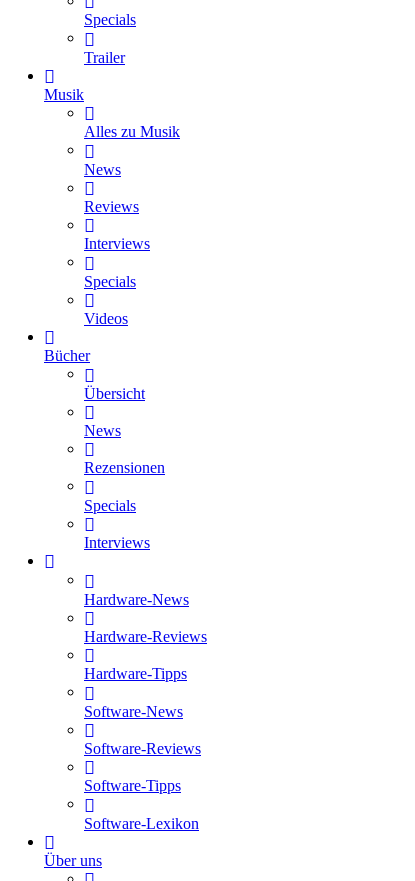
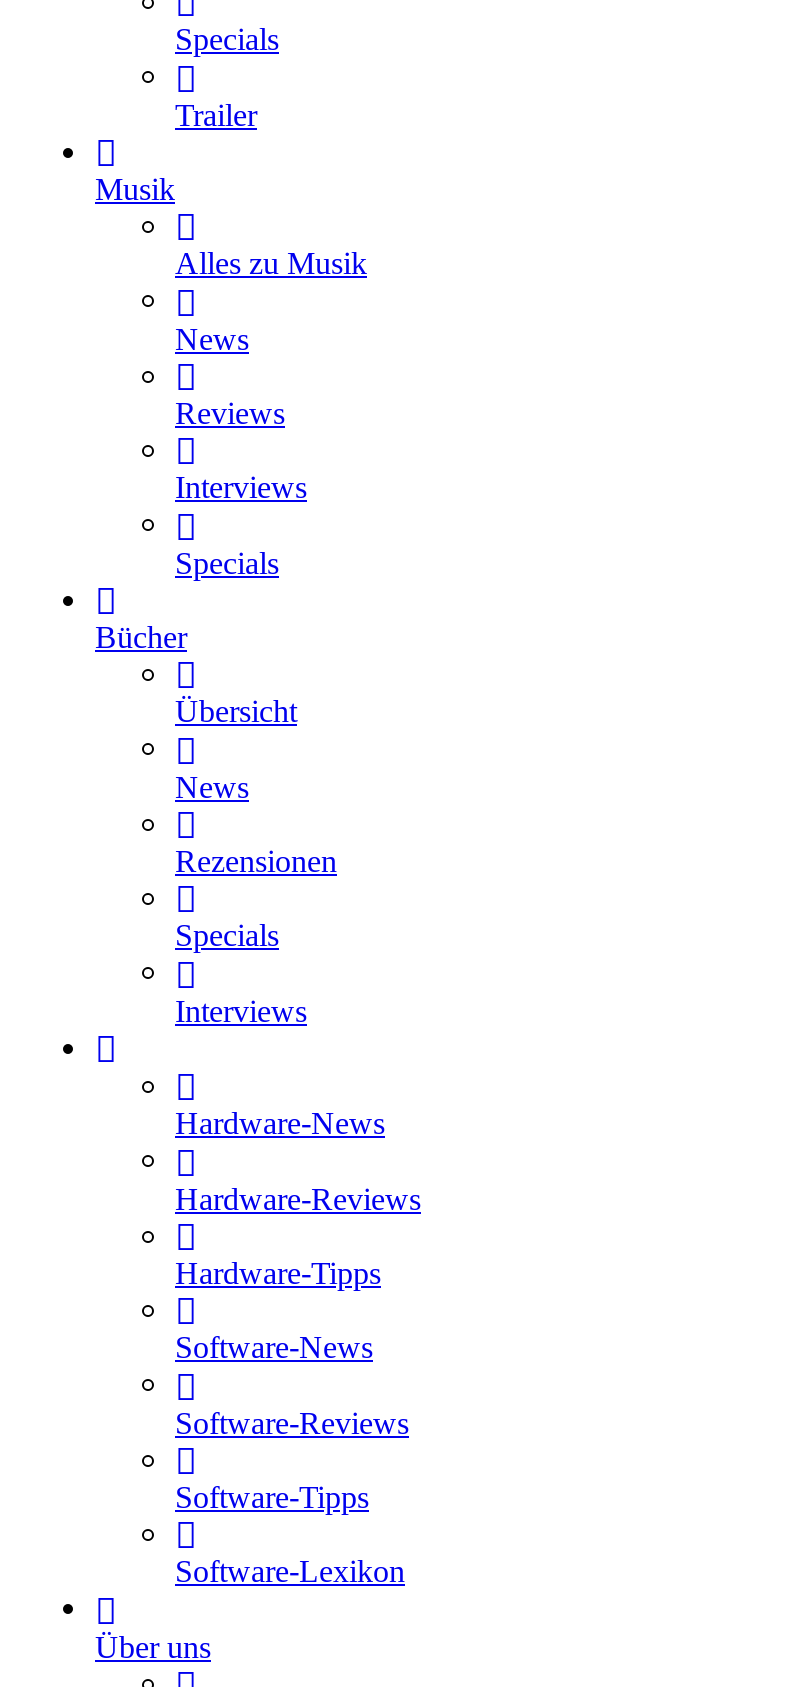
[84,310,128,327] Videos -> none

